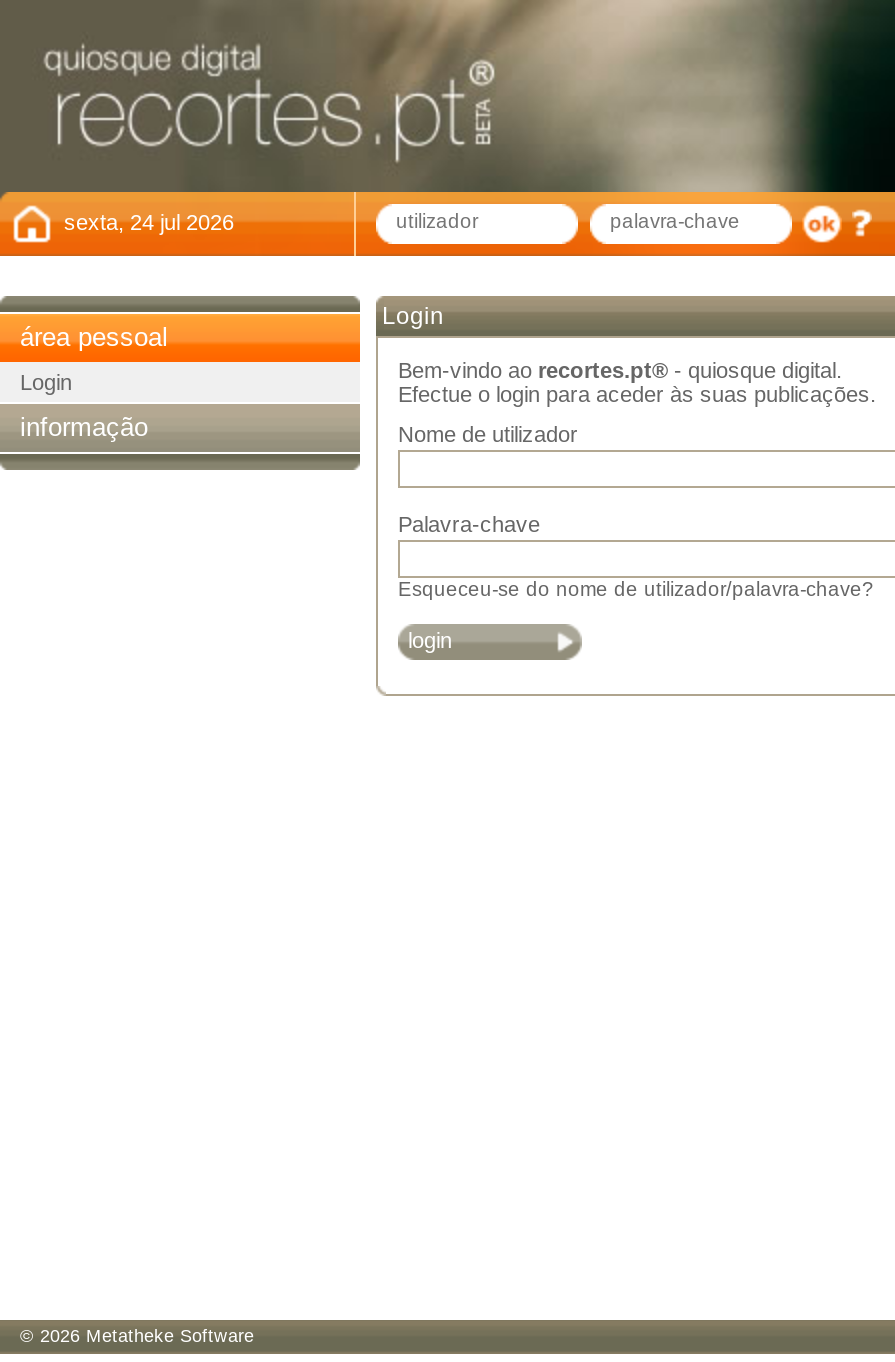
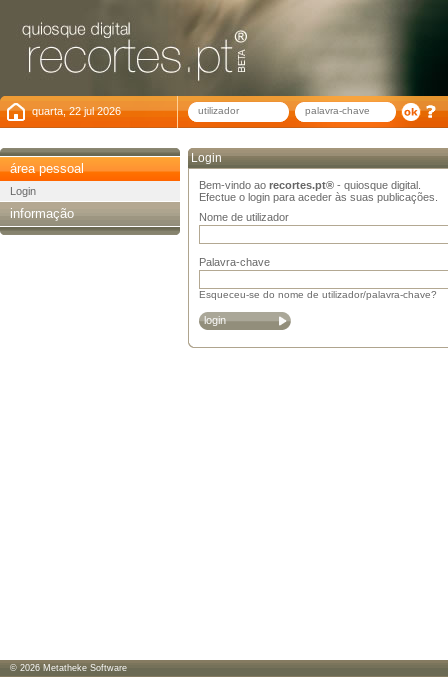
[64,210,234,234] sexta, 24 jul 2026 -> [32,105,121,117] quarta, 22 jul 2026

